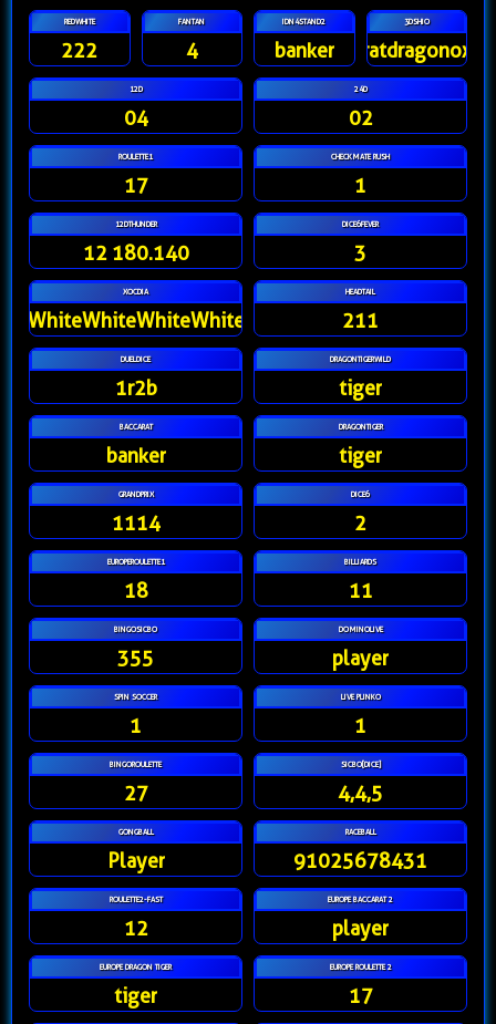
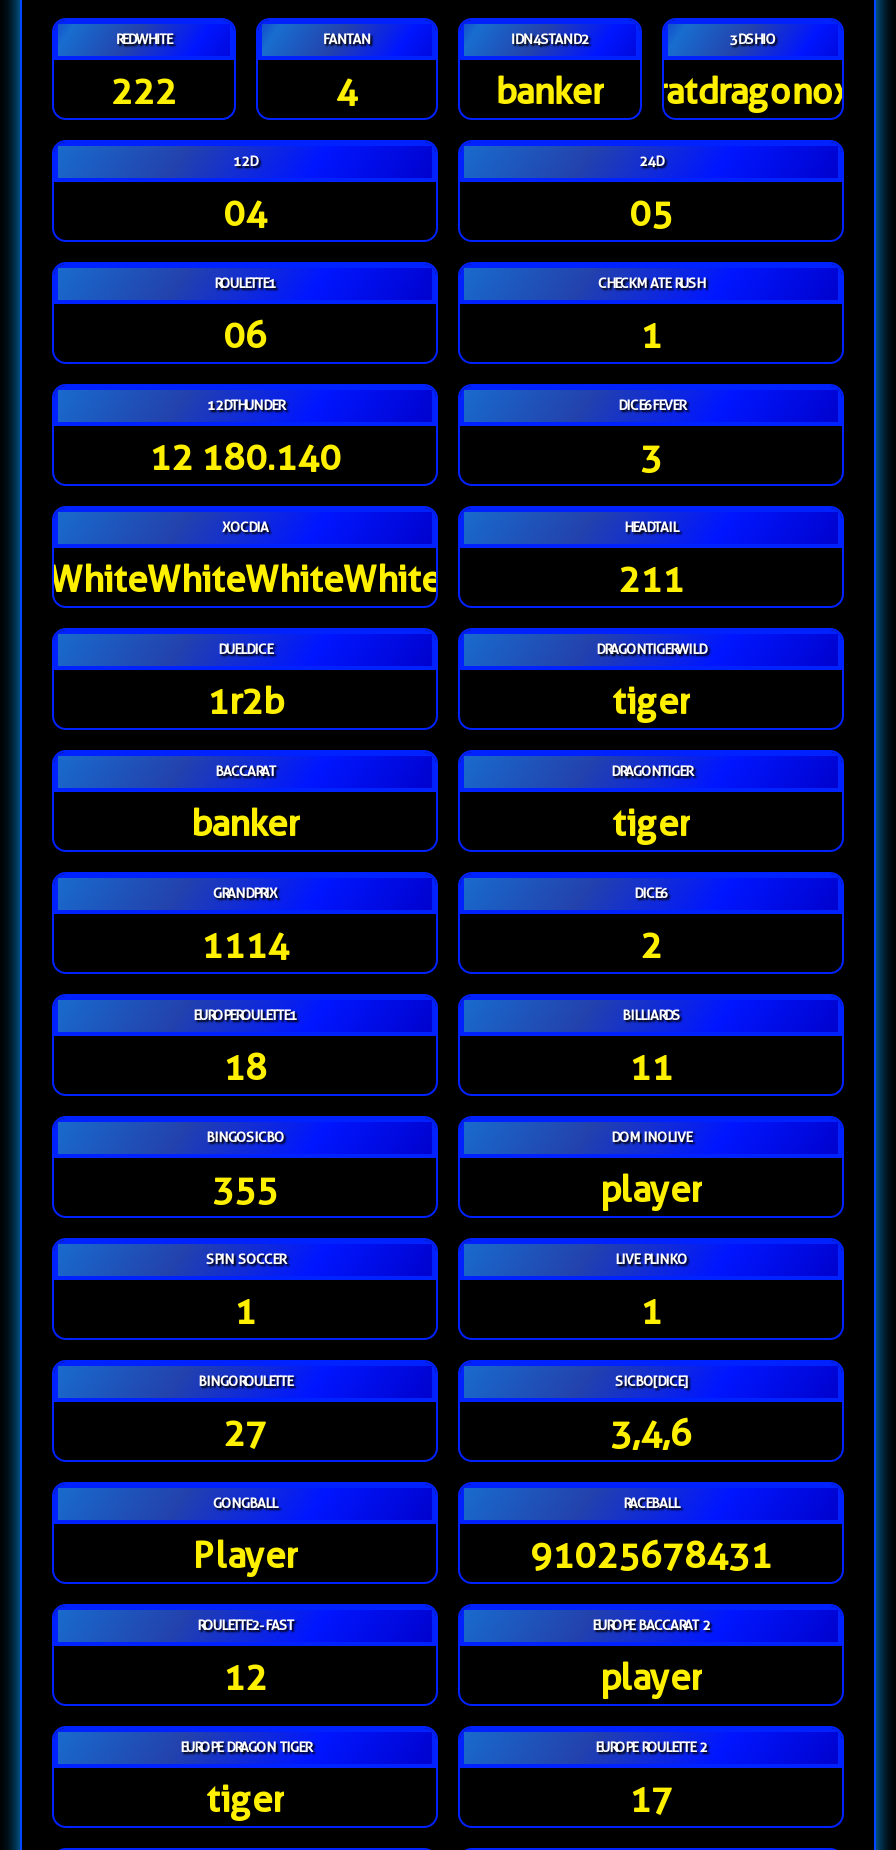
[348,107,373,130] 02 -> [629,193,673,235] 05
[123,174,148,198] 17 -> [223,315,267,357] 06
[338,782,383,805] 4,4,5 -> [610,1413,692,1455] 3,4,6

